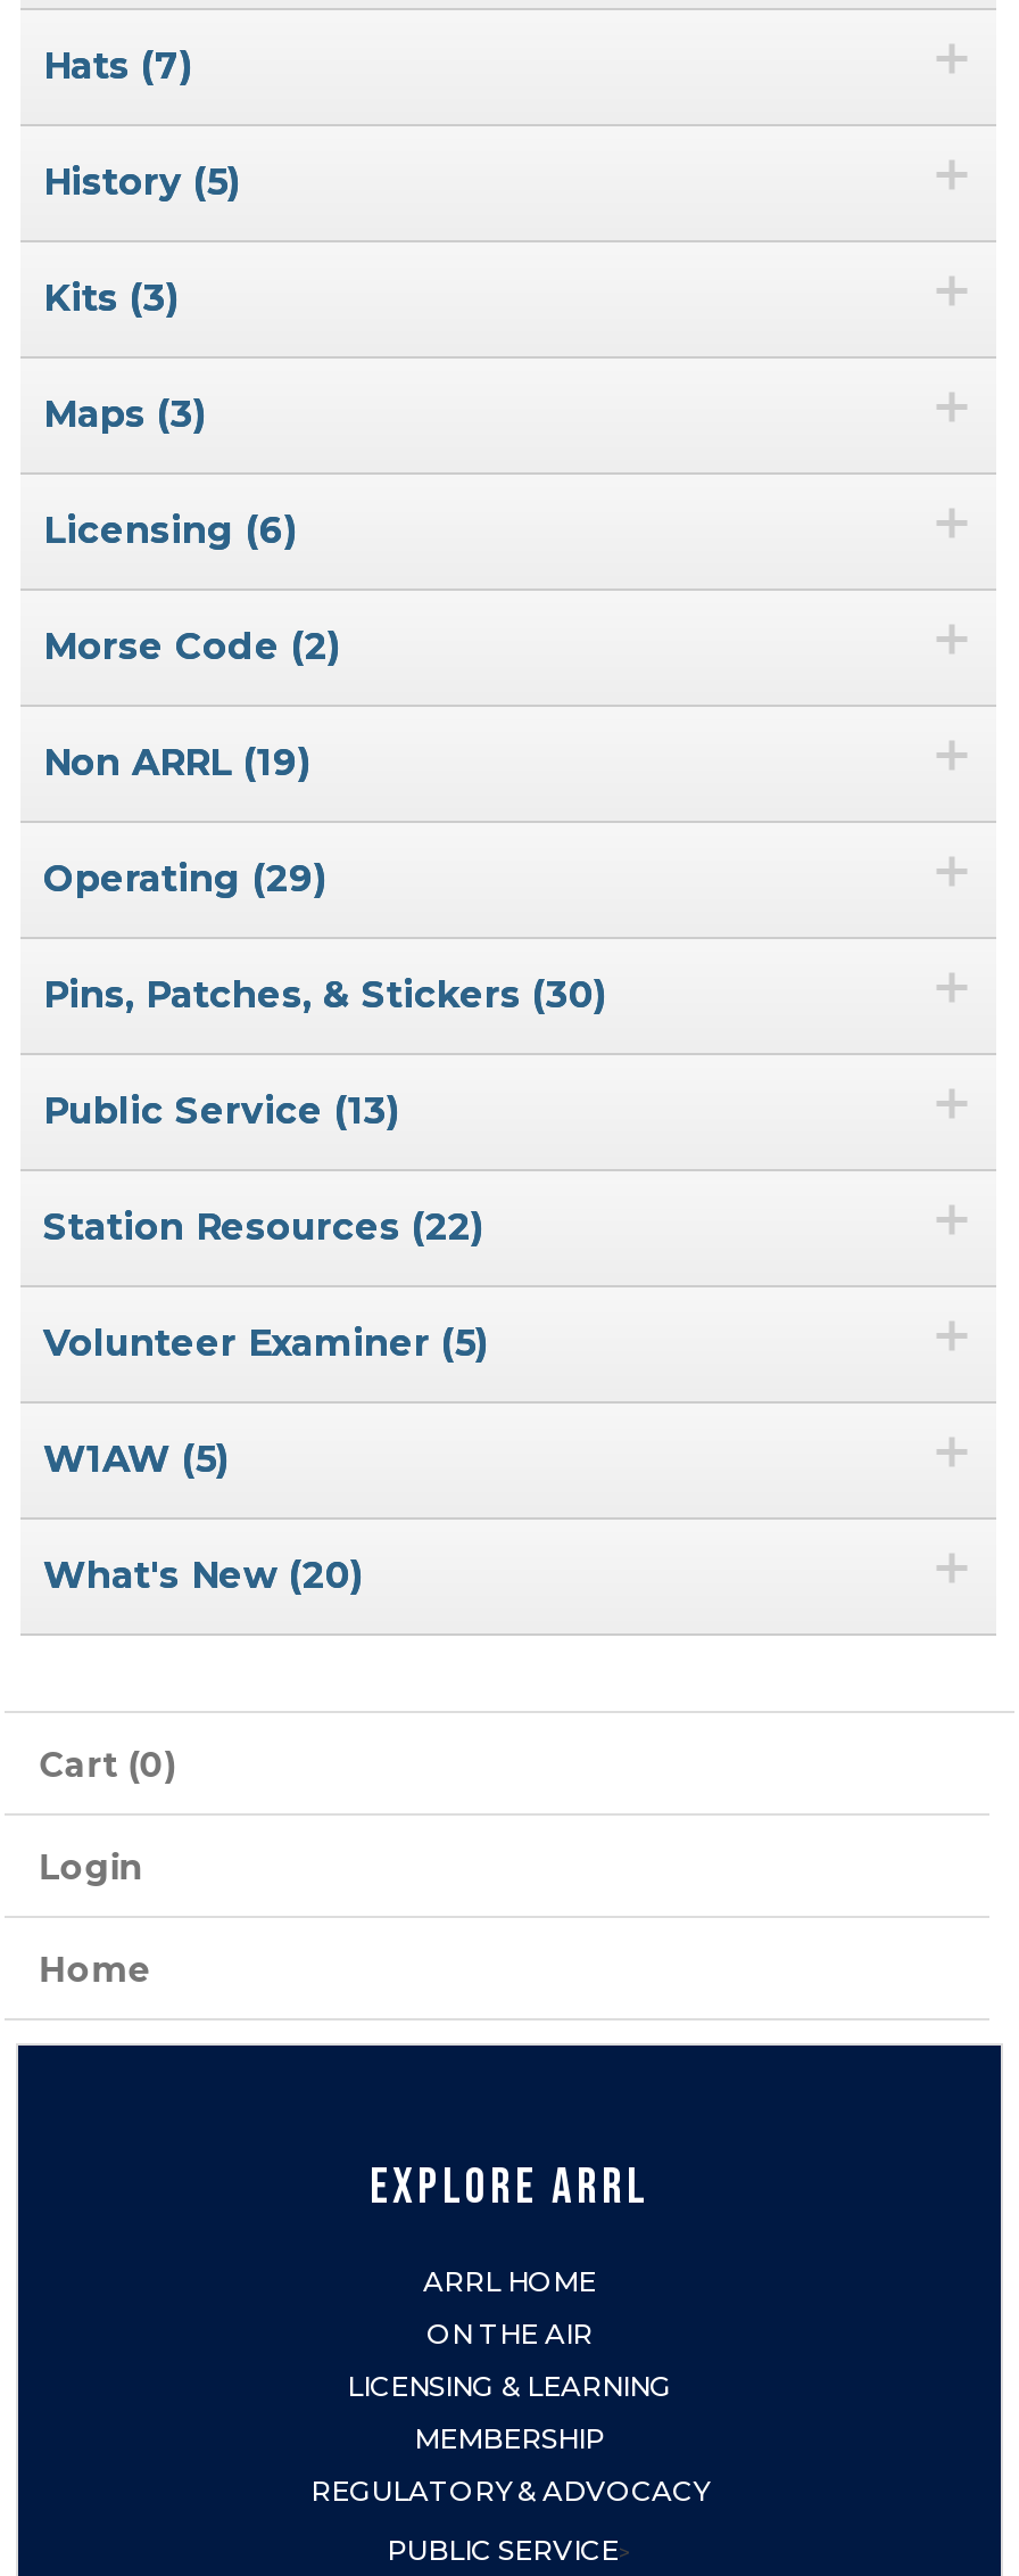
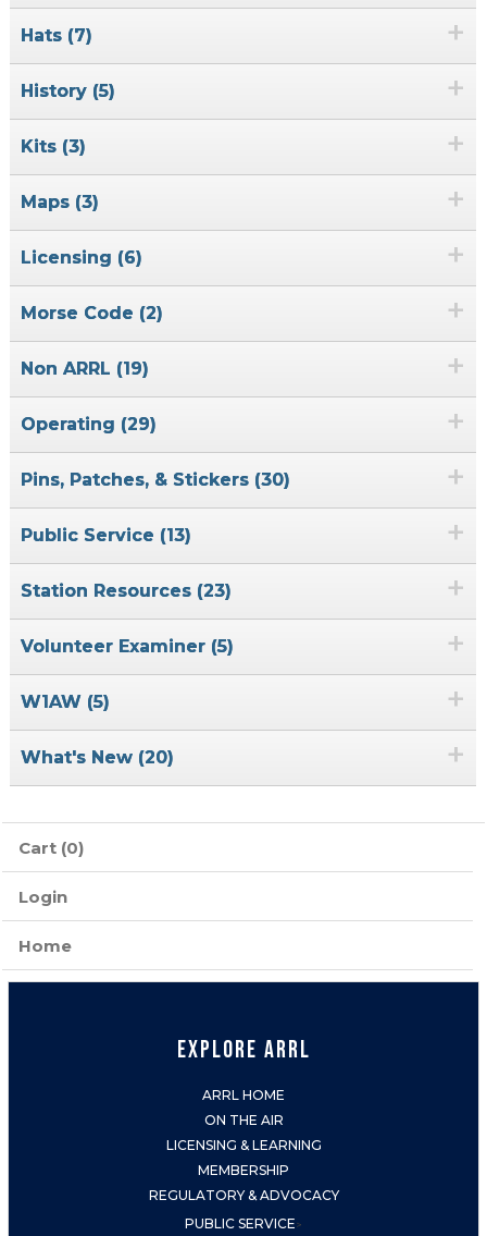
[43,1205,484,1249] Station Resources (22) -> [21,580,232,601] Station Resources (23)

